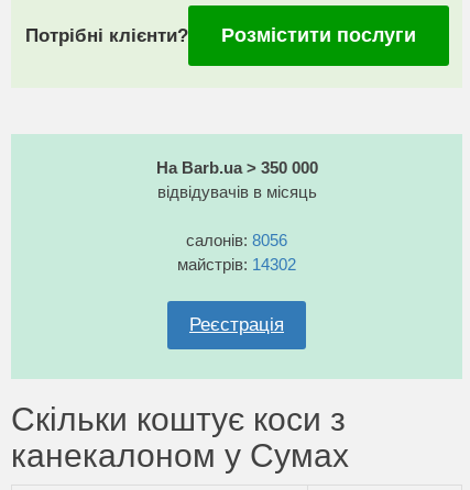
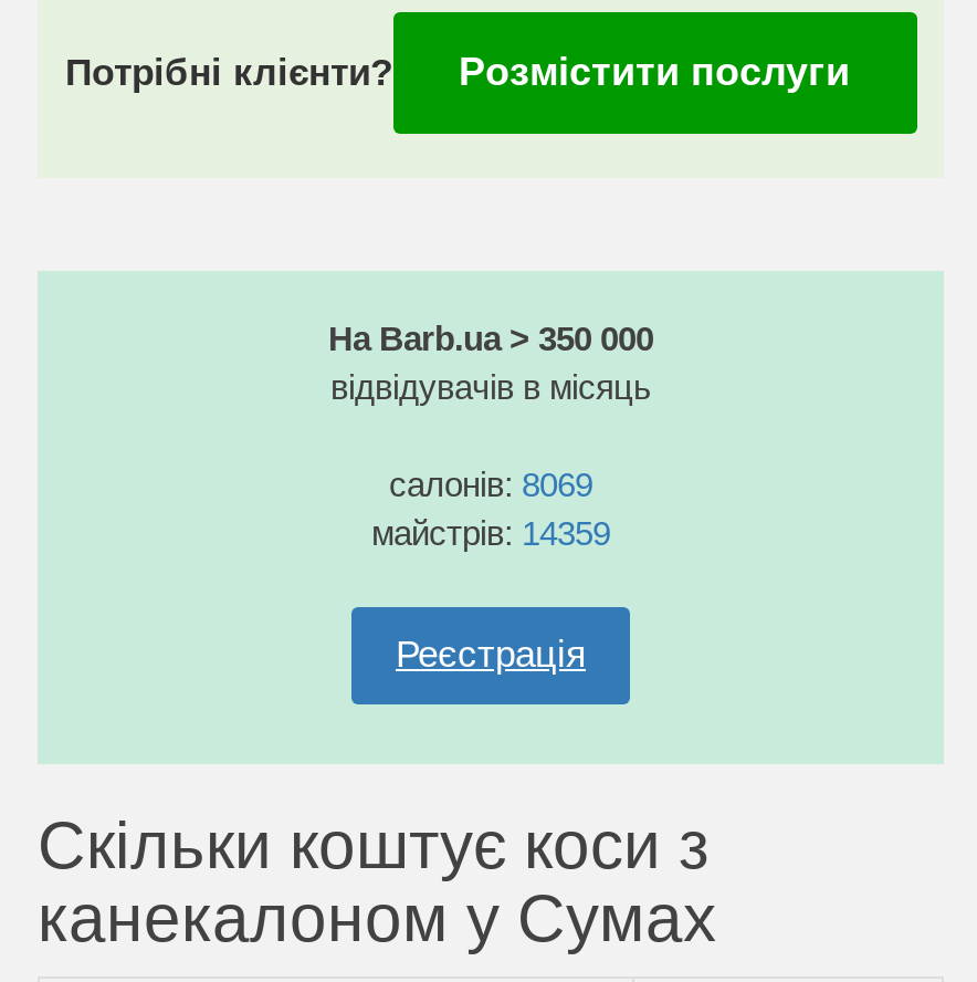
[186,231,287,249] салонів: 8056 -> [389,466,592,503] салонів: 8069
[177,255,296,274] майстрів: 14302 -> [371,514,610,552] майстрів: 14359

